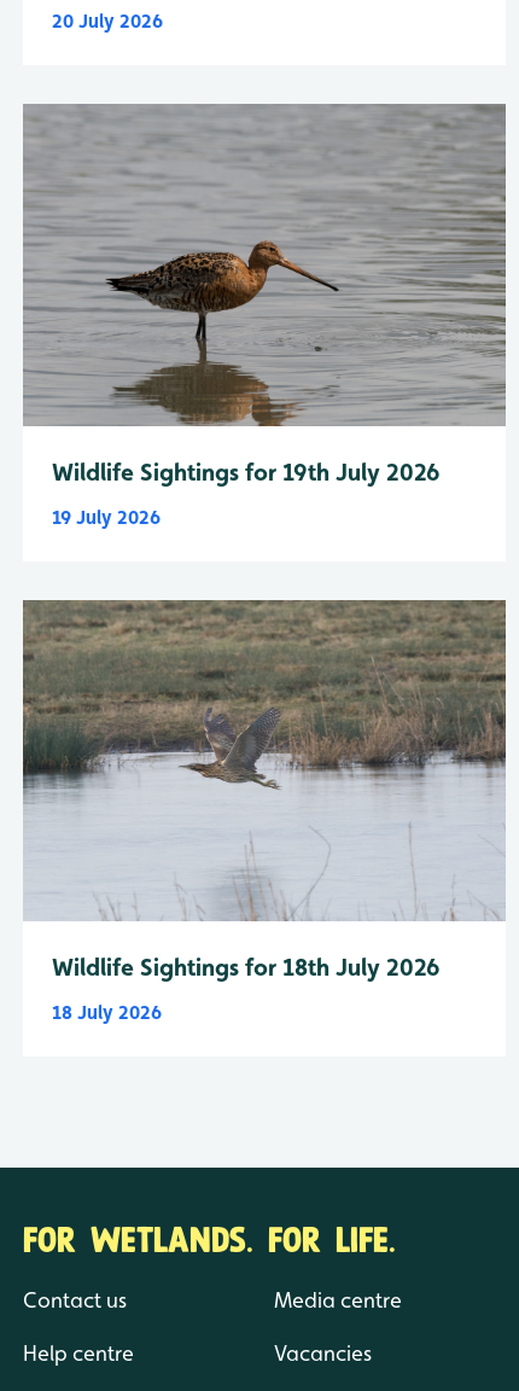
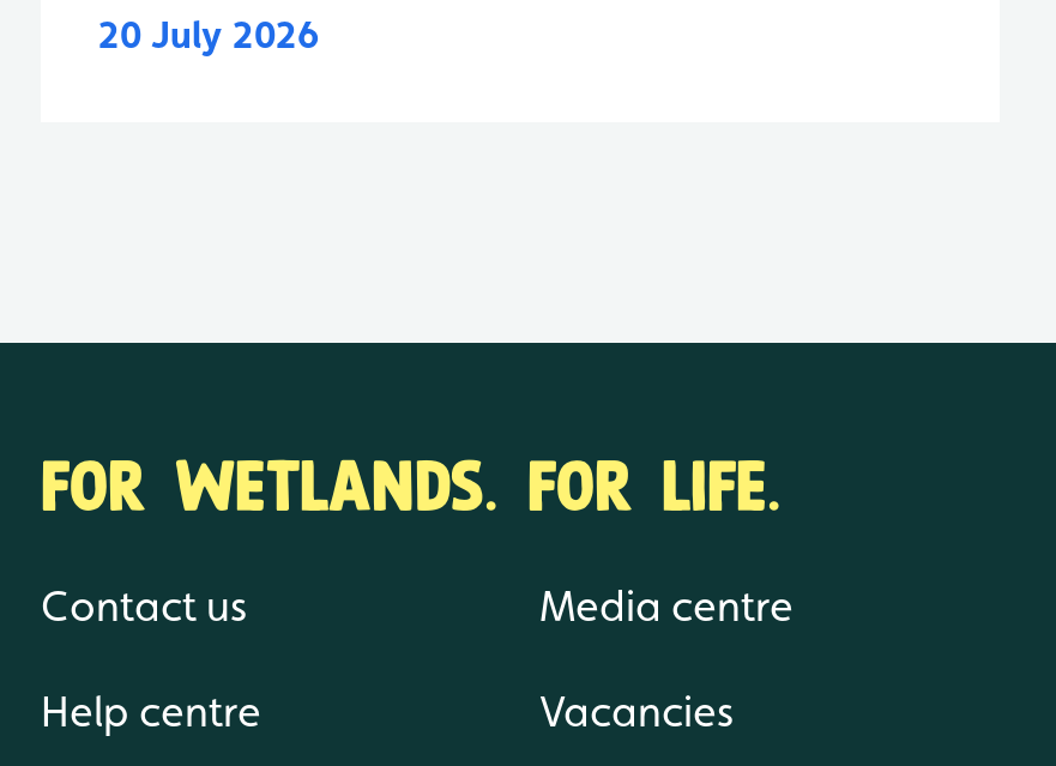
[22,103,507,529] [image] | Wildlife Sightings for 19th July 2026 | 19 July 2026 -> none
[22,599,507,1024] [image] | Wildlife Sightings for 18th July 2026 | 18 July 2026 -> none

